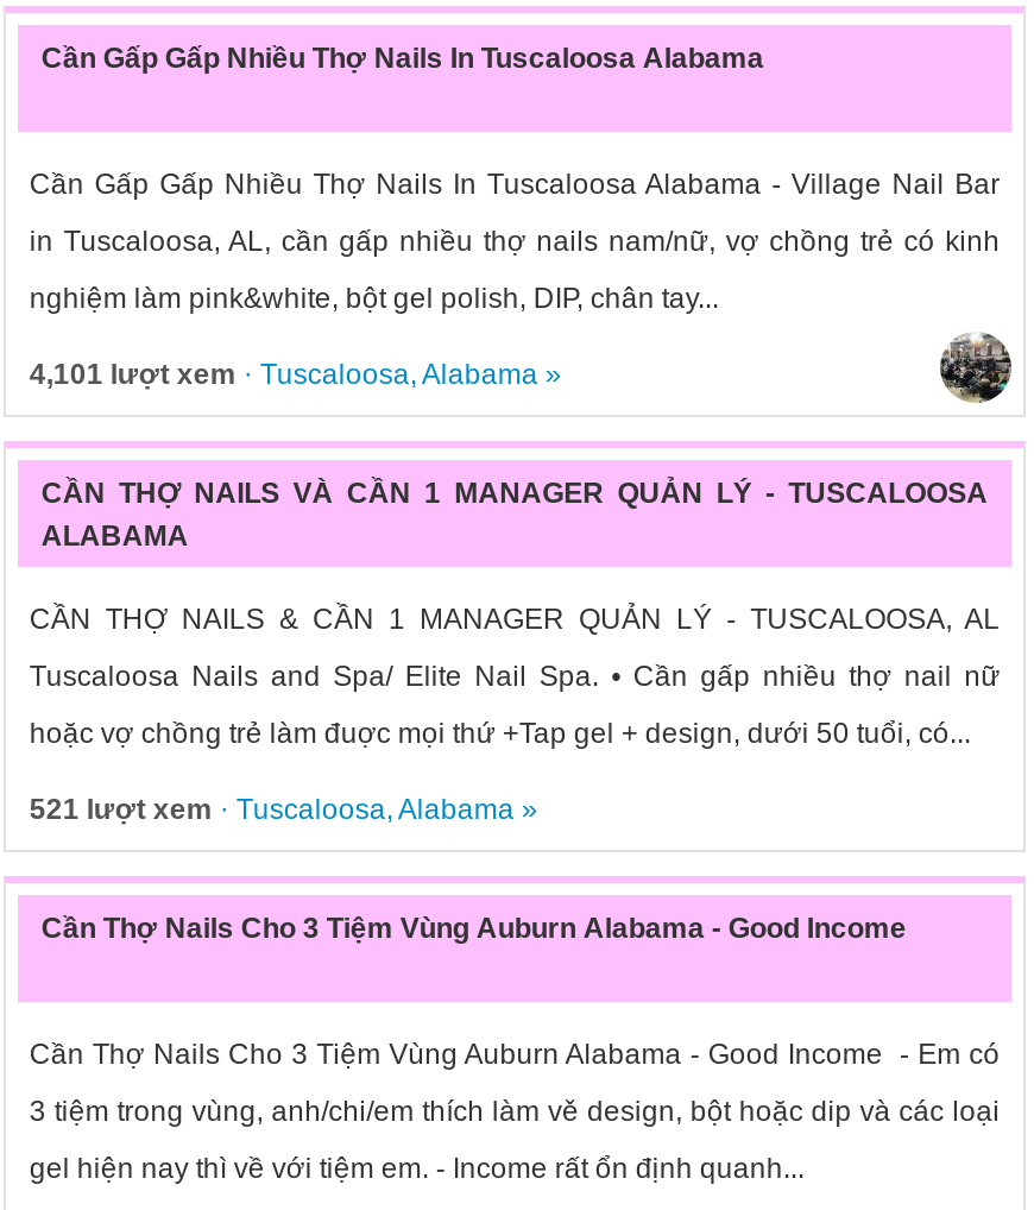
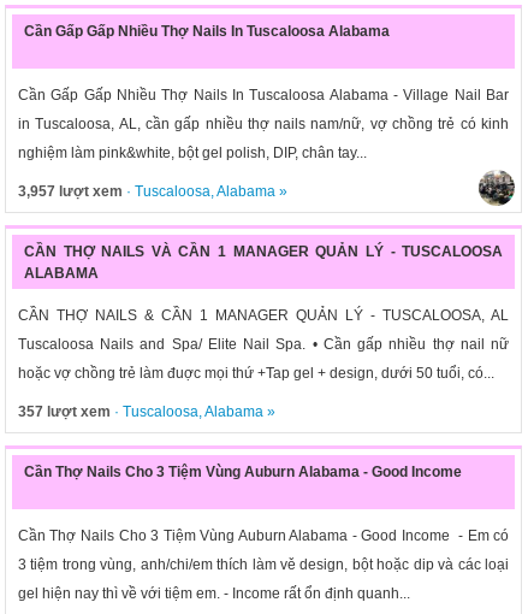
[29,358,562,391] 4,101 lượt xem · Tuscaloosa, Alabama» -> [18,183,287,200] 3,957 lượt xem · Tuscaloosa, Alabama»
[29,793,538,826] 521 lượt xem · Tuscaloosa, Alabama» -> [18,403,275,420] 357 lượt xem · Tuscaloosa, Alabama»

